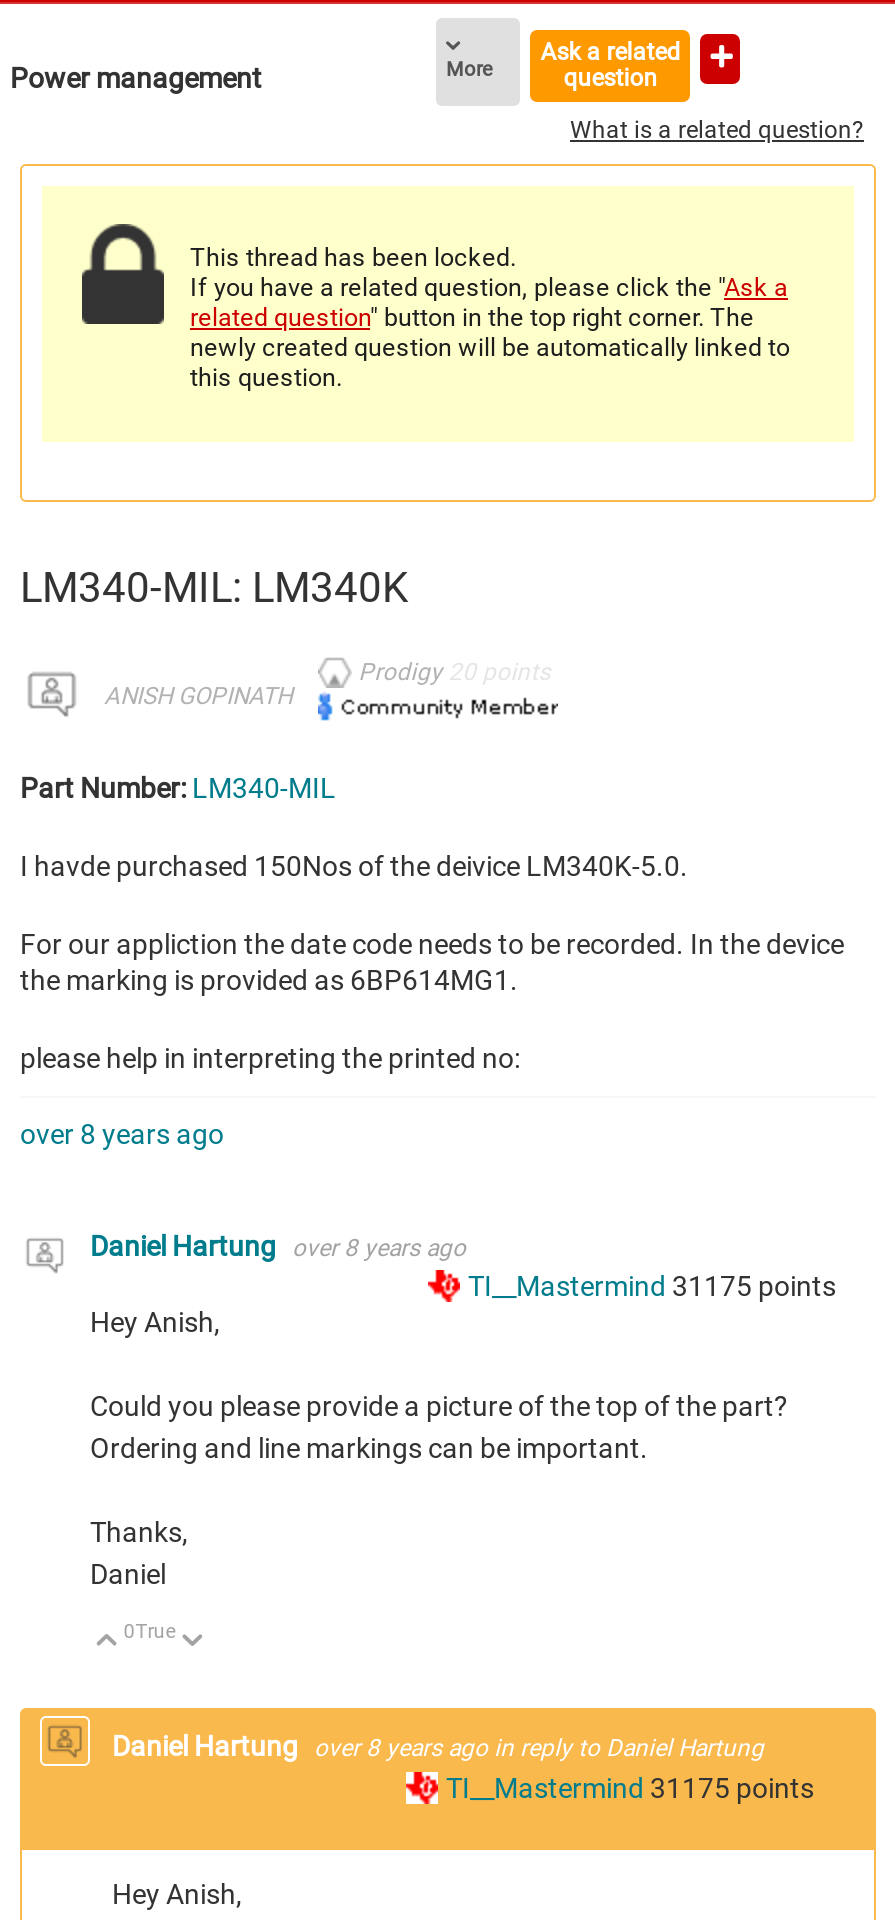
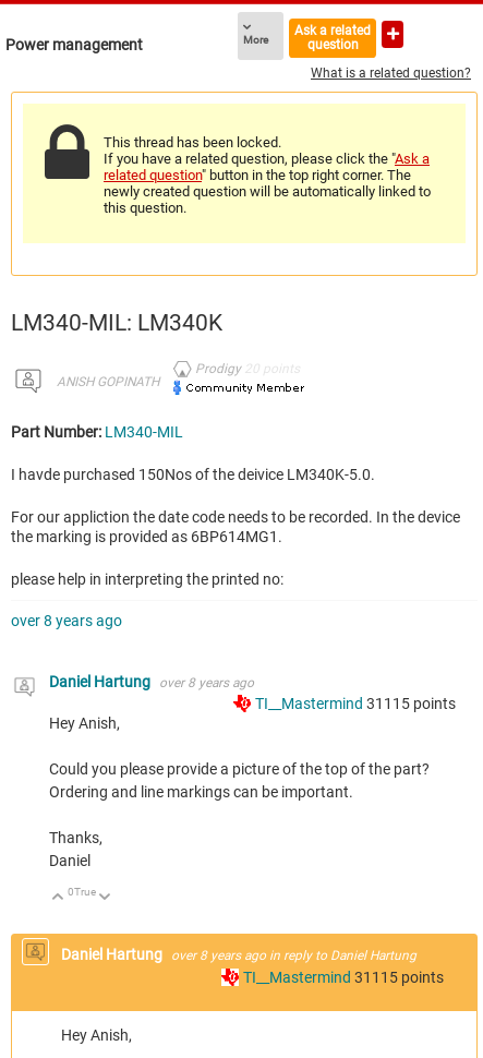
[468,1271,836,1303] TI__Mastermind 31175 points -> [255,695,456,713] TI__Mastermind 31115 points
[446,1771,814,1803] TI__Mastermind 31175 points -> [243,968,444,986] TI__Mastermind 31115 points

